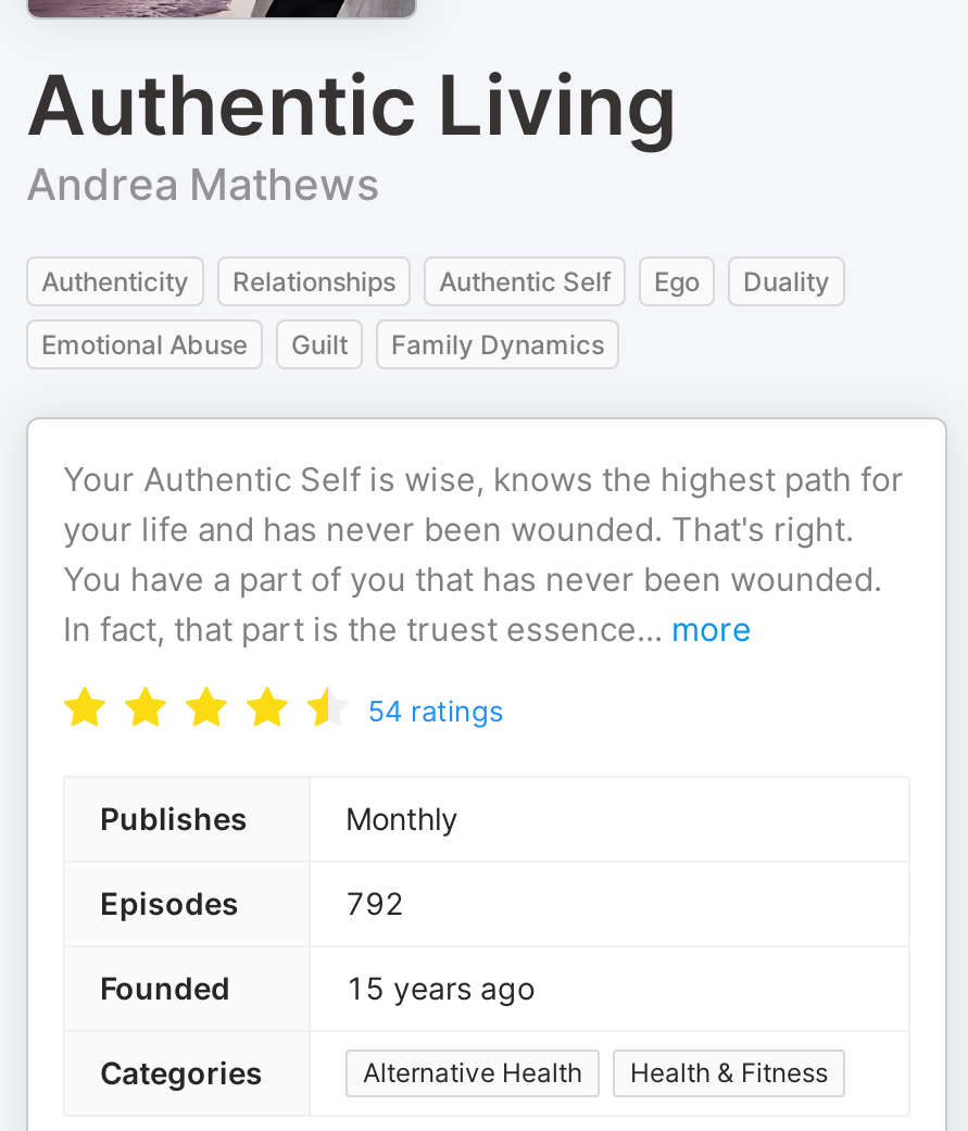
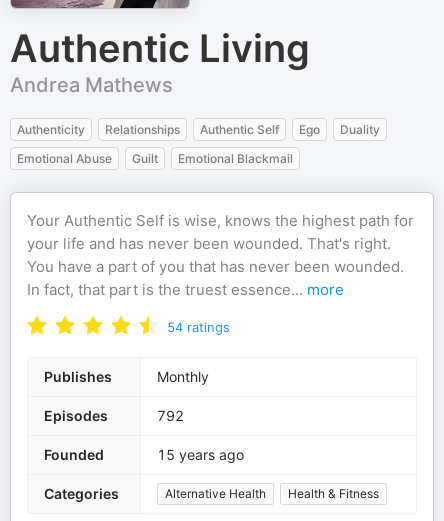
[391,328,604,361] Family Dynamics -> [178,151,293,166] Emotional Blackmail

